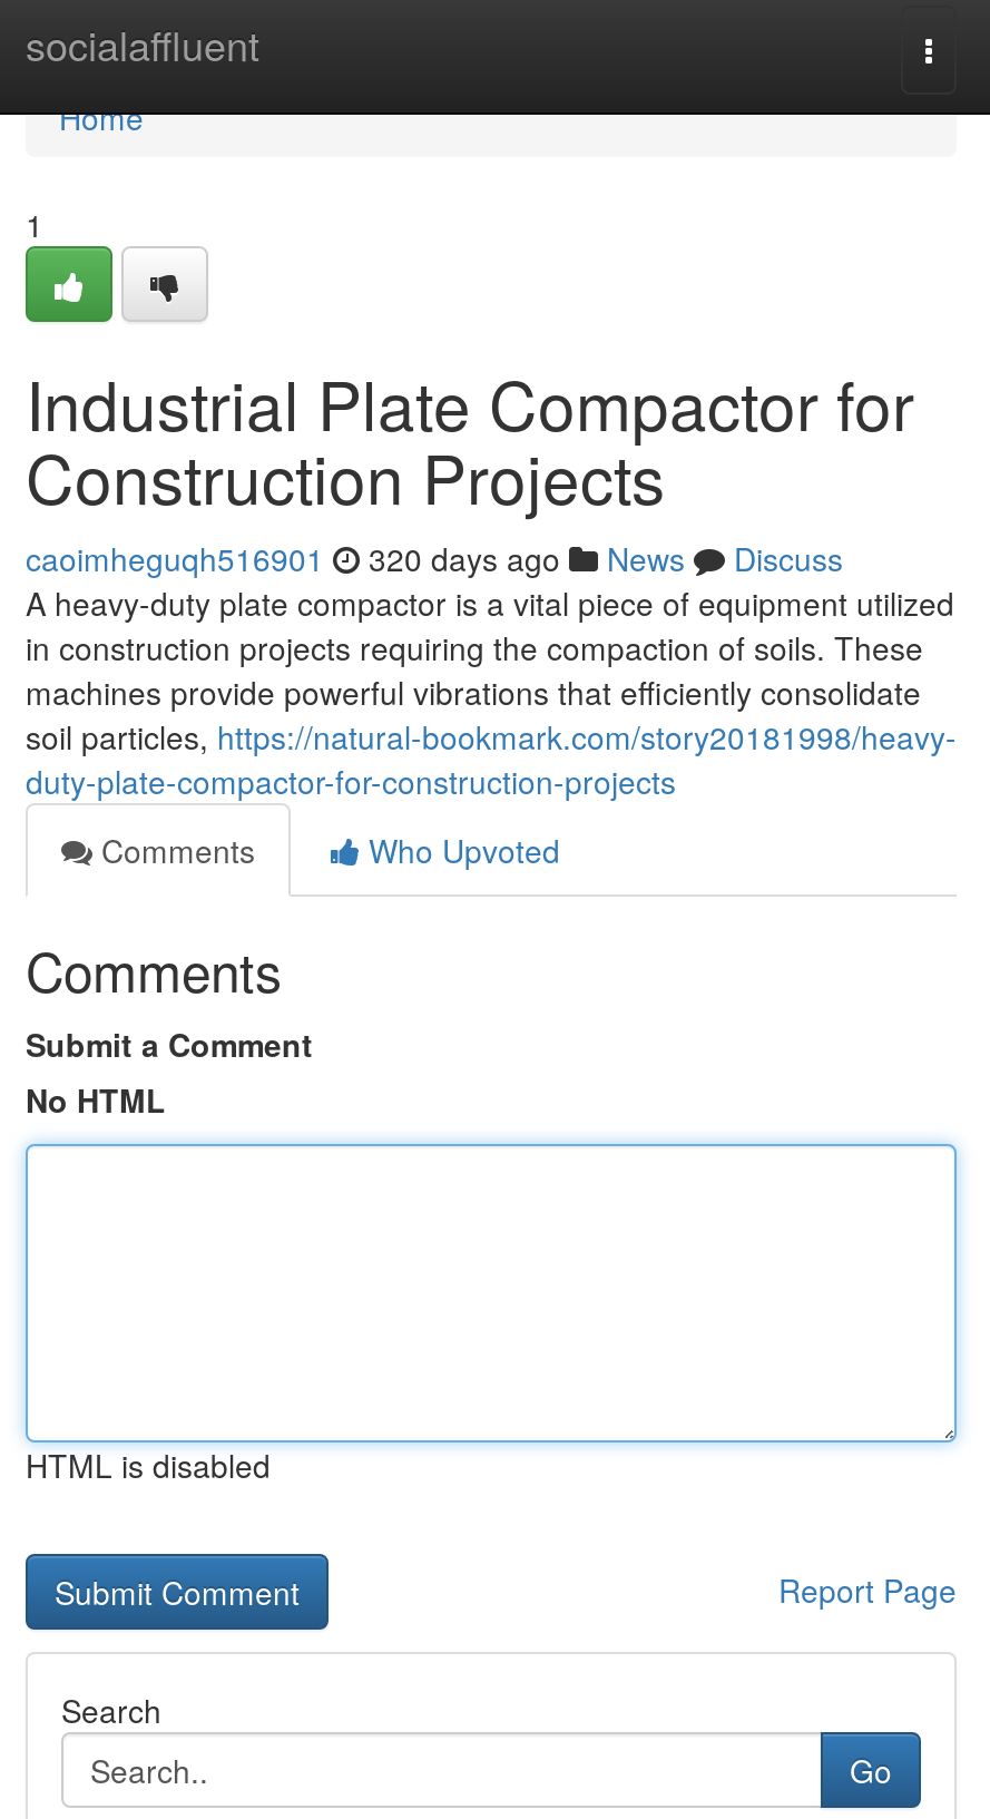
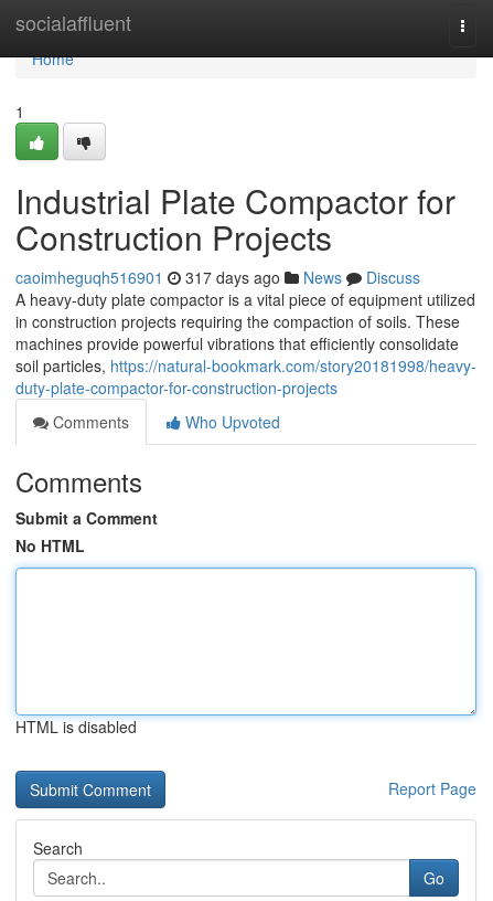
[26,536,843,580] caoimheguqh516901 320 days ago News Discuss -> [15,266,420,288] caoimheguqh516901 317 days ago News Discuss

